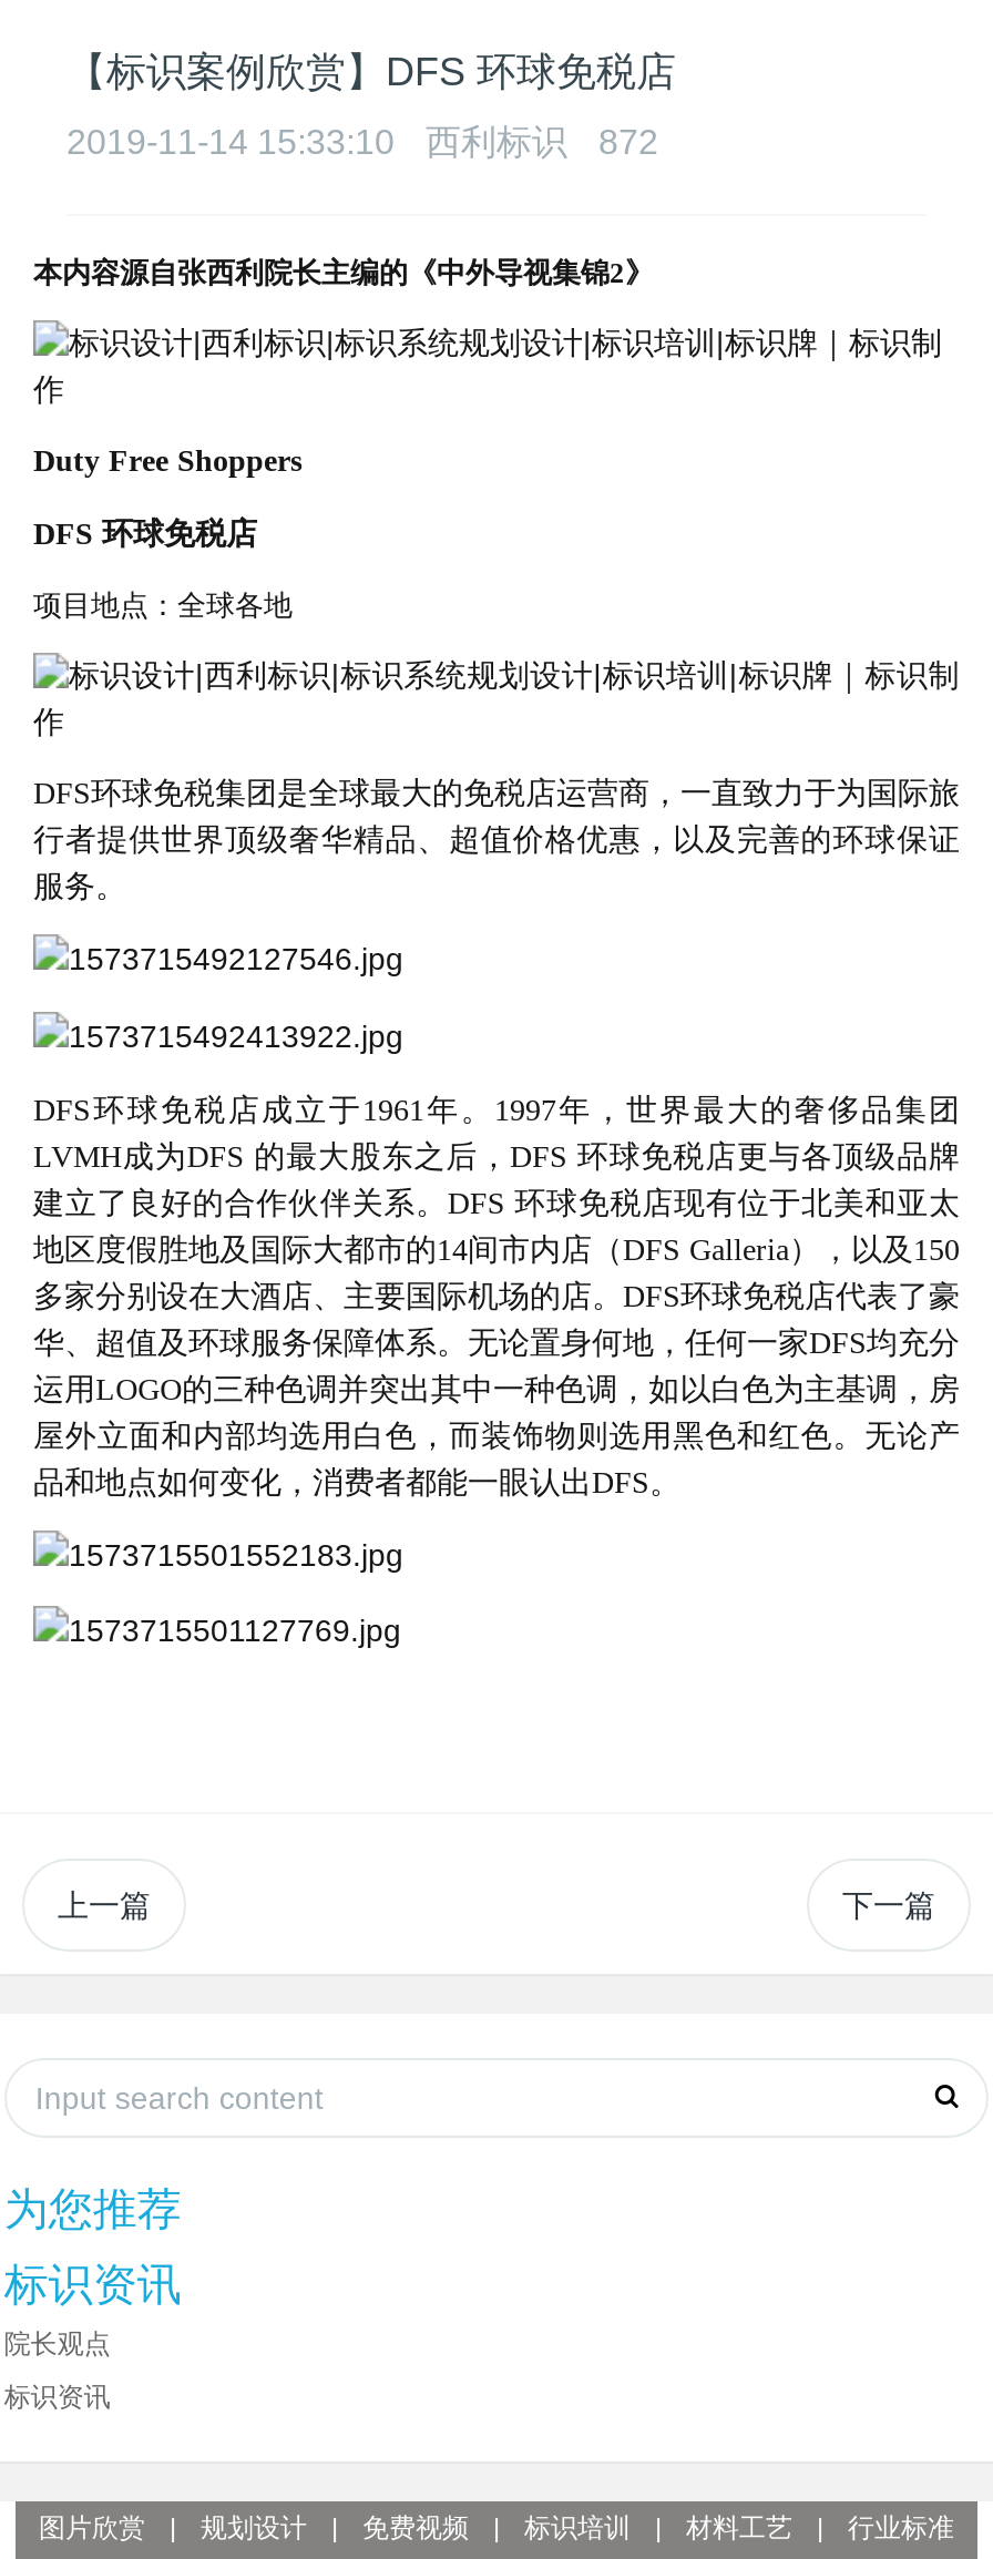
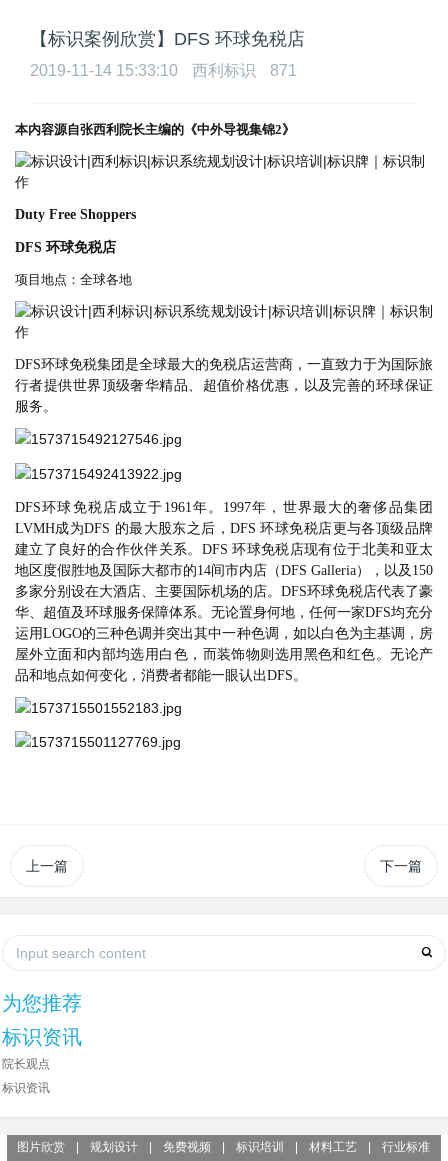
[66,123,658,161] 2019-11-14 15:33:10 西利标识 872 -> [30,62,297,79] 2019-11-14 15:33:10 西利标识 871

